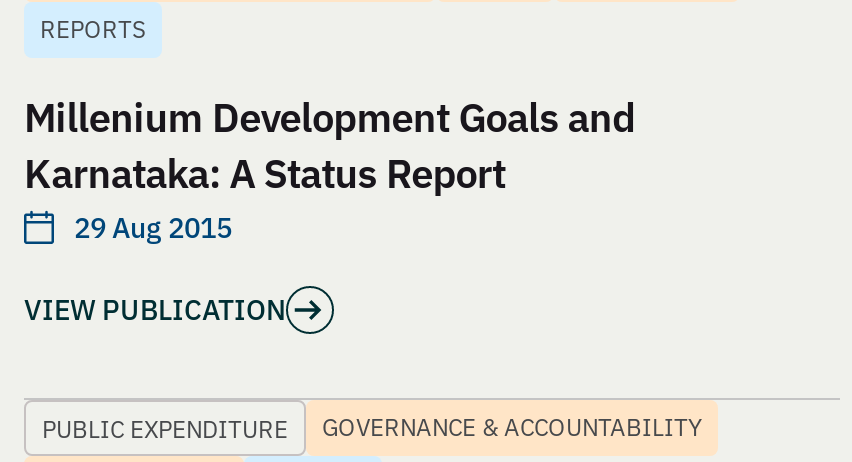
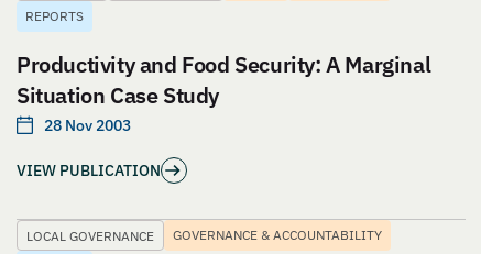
[24,90,635,246] Millenium Development Goals and | Karnataka: A Status Report | 29 Aug 2015 -> [17,50,431,135] Productivity and Food Security: A Marginal | Situation Case Study | 28 Nov 2003
[42,414,288,444] PUBLIC EXPENDITURE -> [26,228,154,244] LOCAL GOVERNANCE

